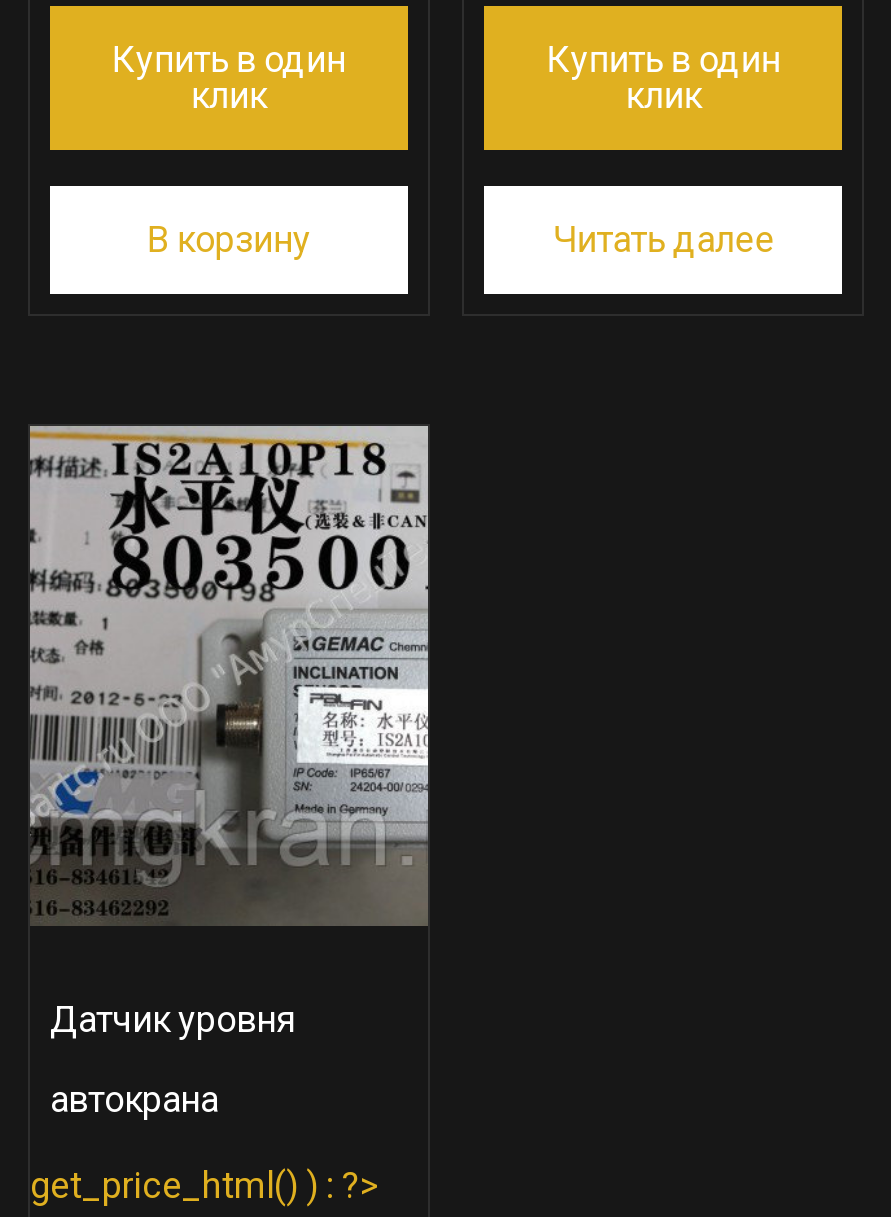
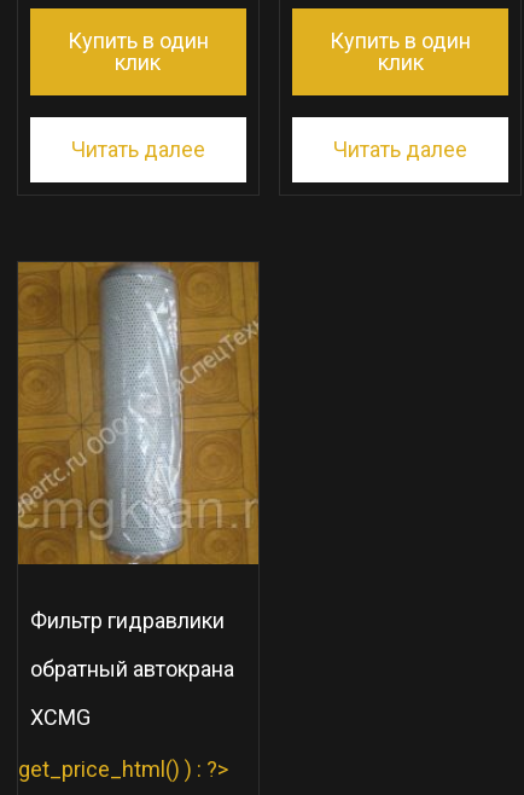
[147,218,311,260] В корзину -> [71,136,205,162] Читать далее
[28,424,430,1119] [image] | Датчик уровня | автокрана -> [17,261,260,729] [image] | Фильтр гидравлики | обратный автокрана | XCMG

